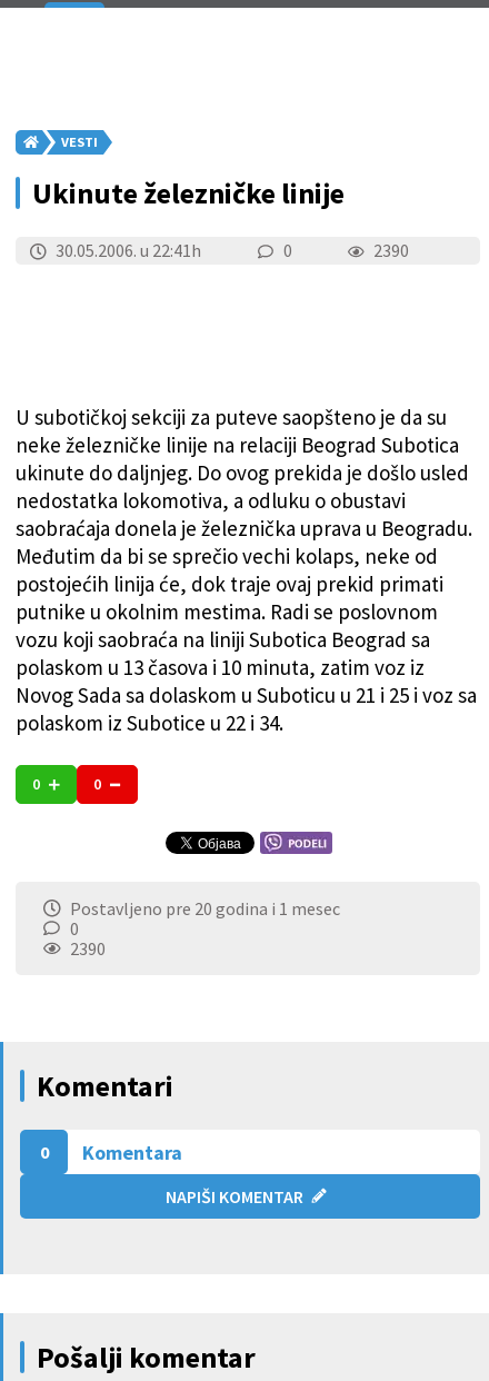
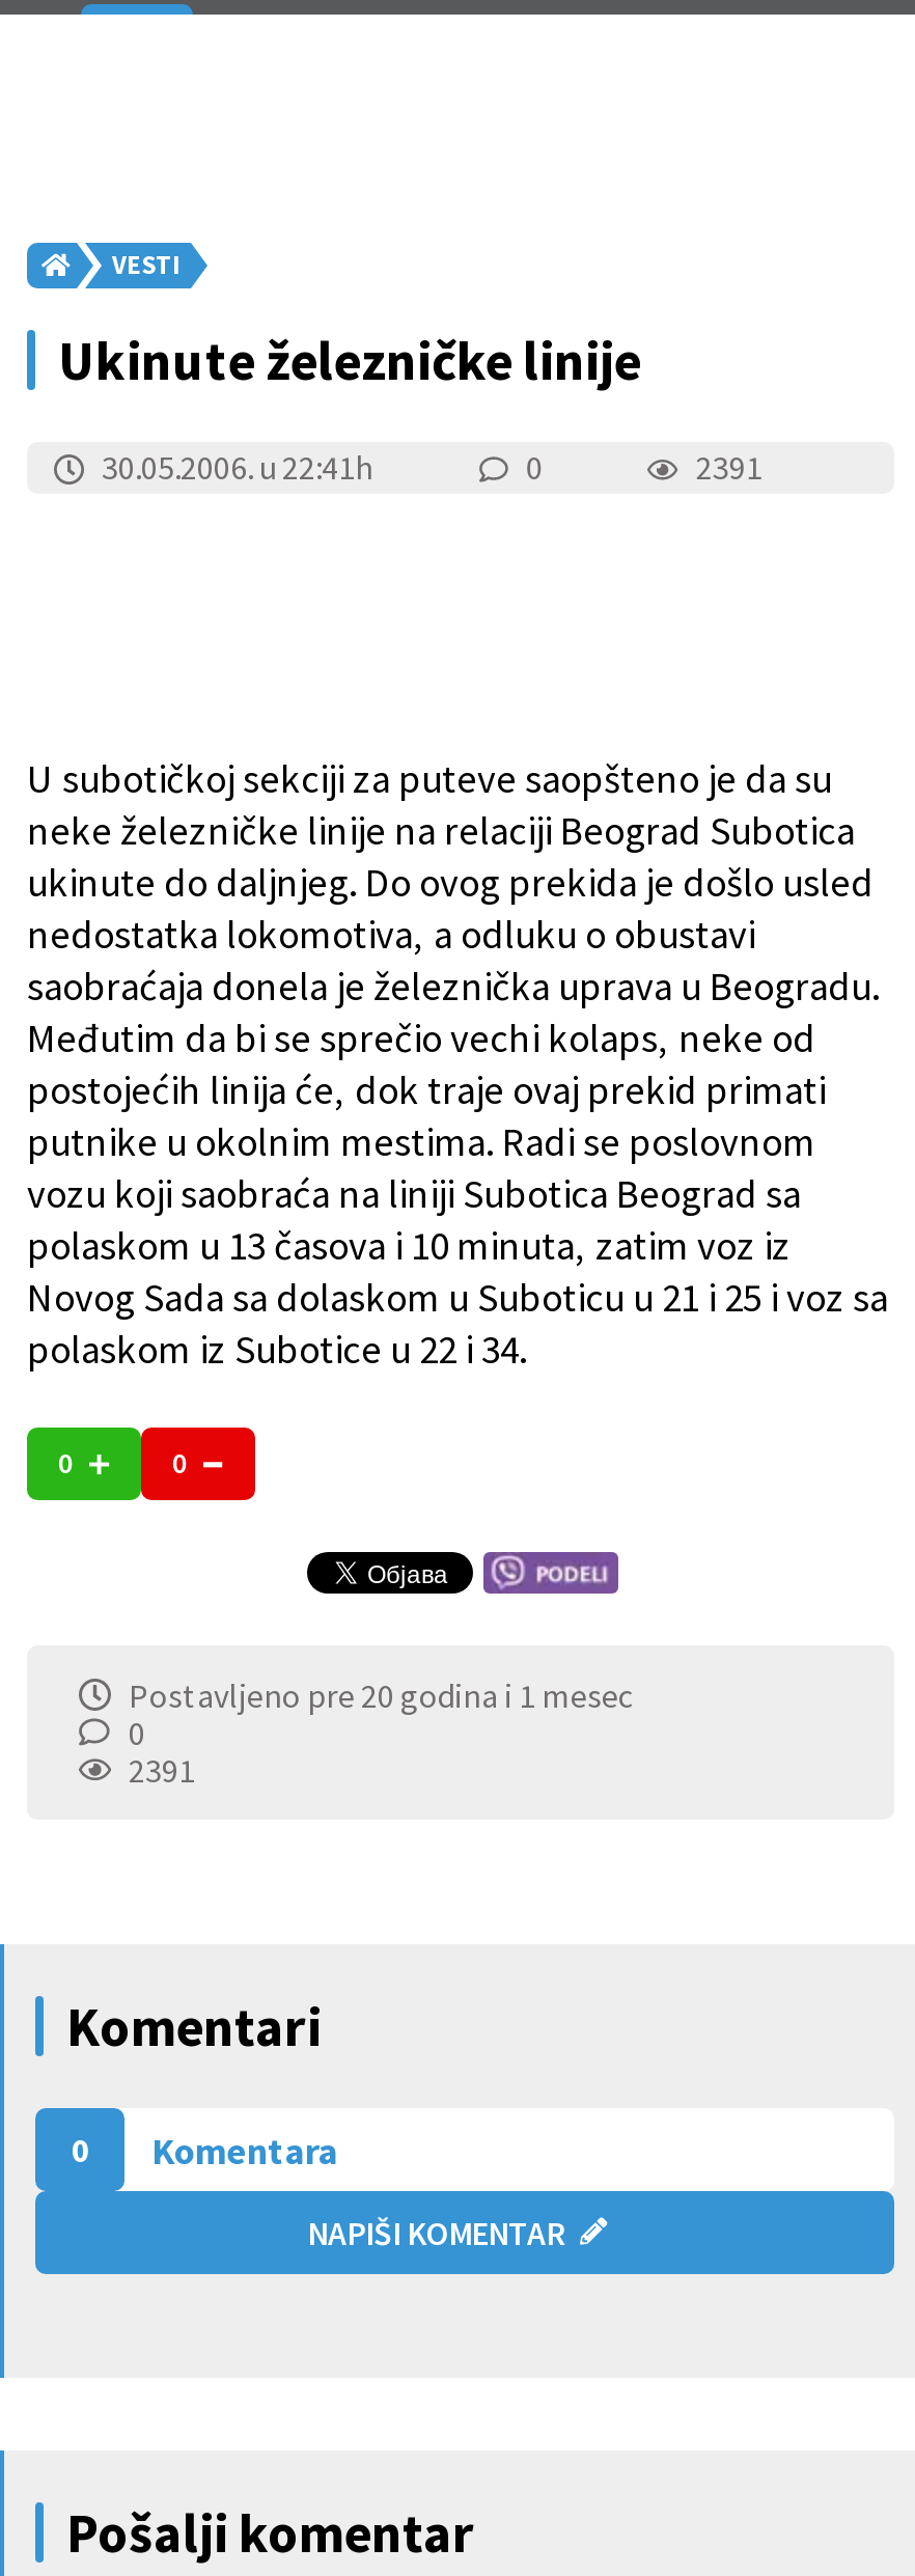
[370,239,409,261] 2390 -> [689,445,762,487] 2391
[70,937,106,960] 2390 -> [129,1749,195,1791] 2391

